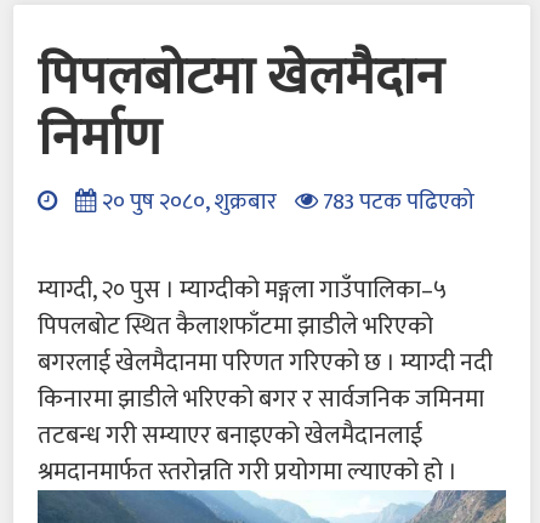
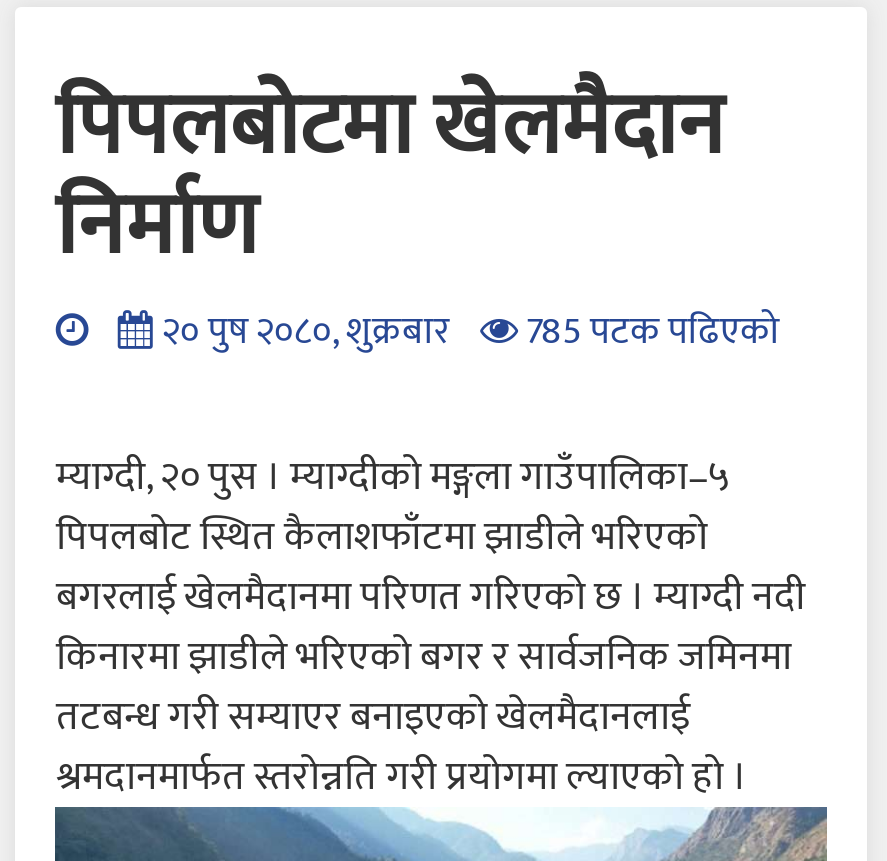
[98,183,475,221] २० पुष २०८०, शुक्रबार 783 पटक पढिएको -> [154,301,780,363] २० पुष २०८०, शुक्रबार 785 पटक पढिएको

